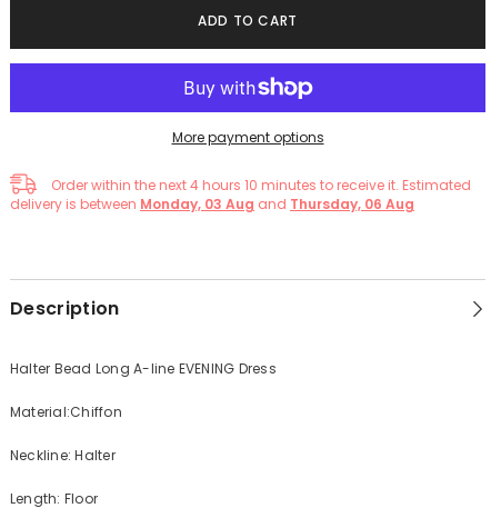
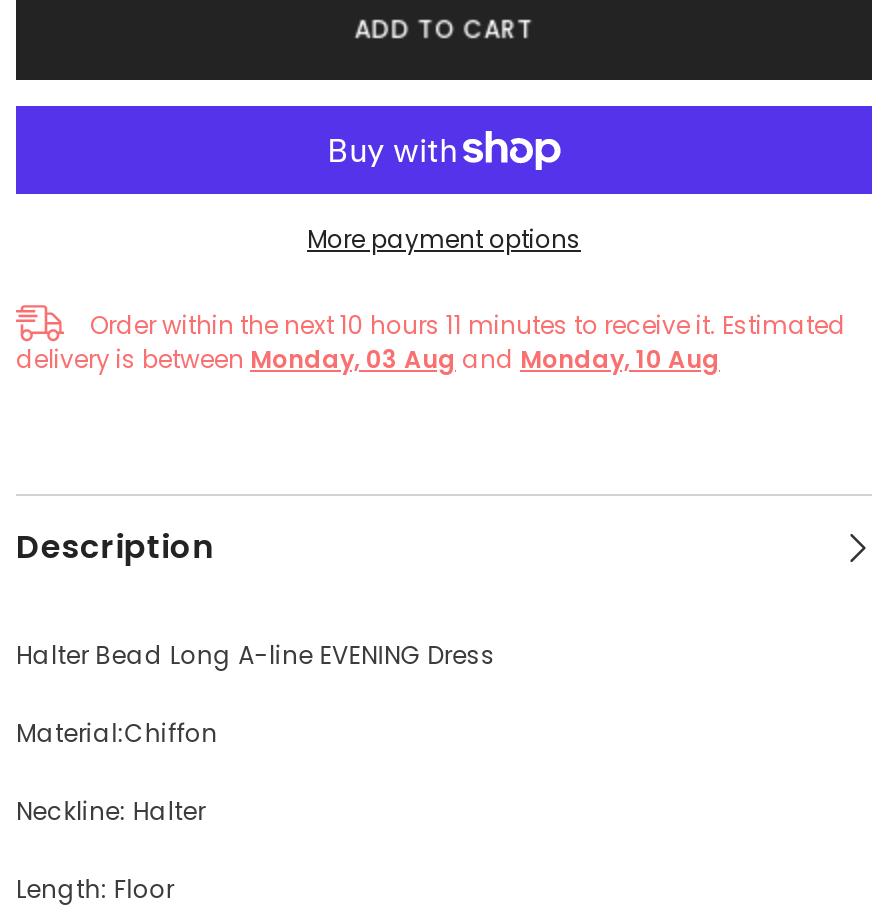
[51,175,471,194] Order within the next 4 hours 10 minutes to receive it. Estimated -> [90,307,846,341] Order within the next 10 hours 11 minutes to receive it. Estimated
[10,194,414,213] delivery is between Monday, 03 Aug and Thursday, 06 Aug -> [16,341,720,375] delivery is between Monday, 03 Aug and Monday, 10 Aug

